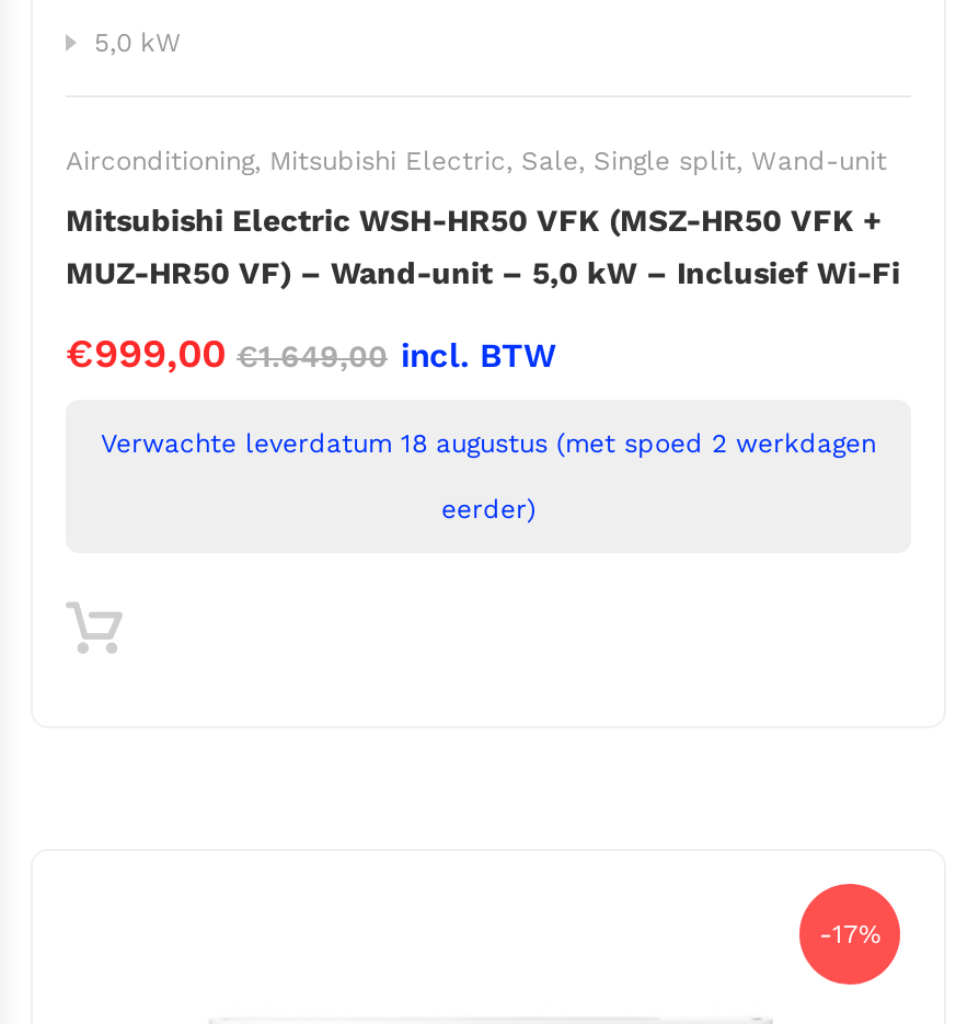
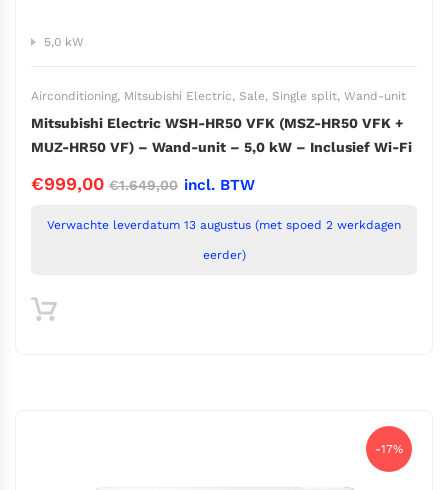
[101,428,876,459] Verwachte leverdatum 18 augustus (met spoed 2 werkdagen -> [47,218,401,232] Verwachte leverdatum 13 augustus (met spoed 2 werkdagen

